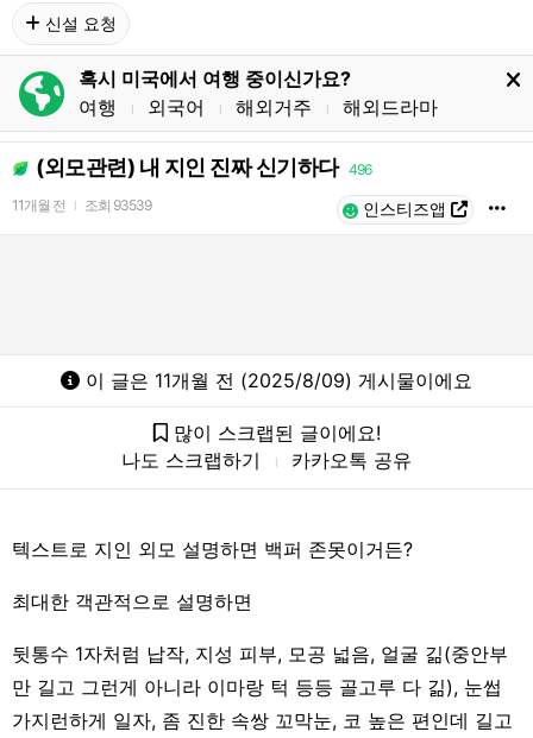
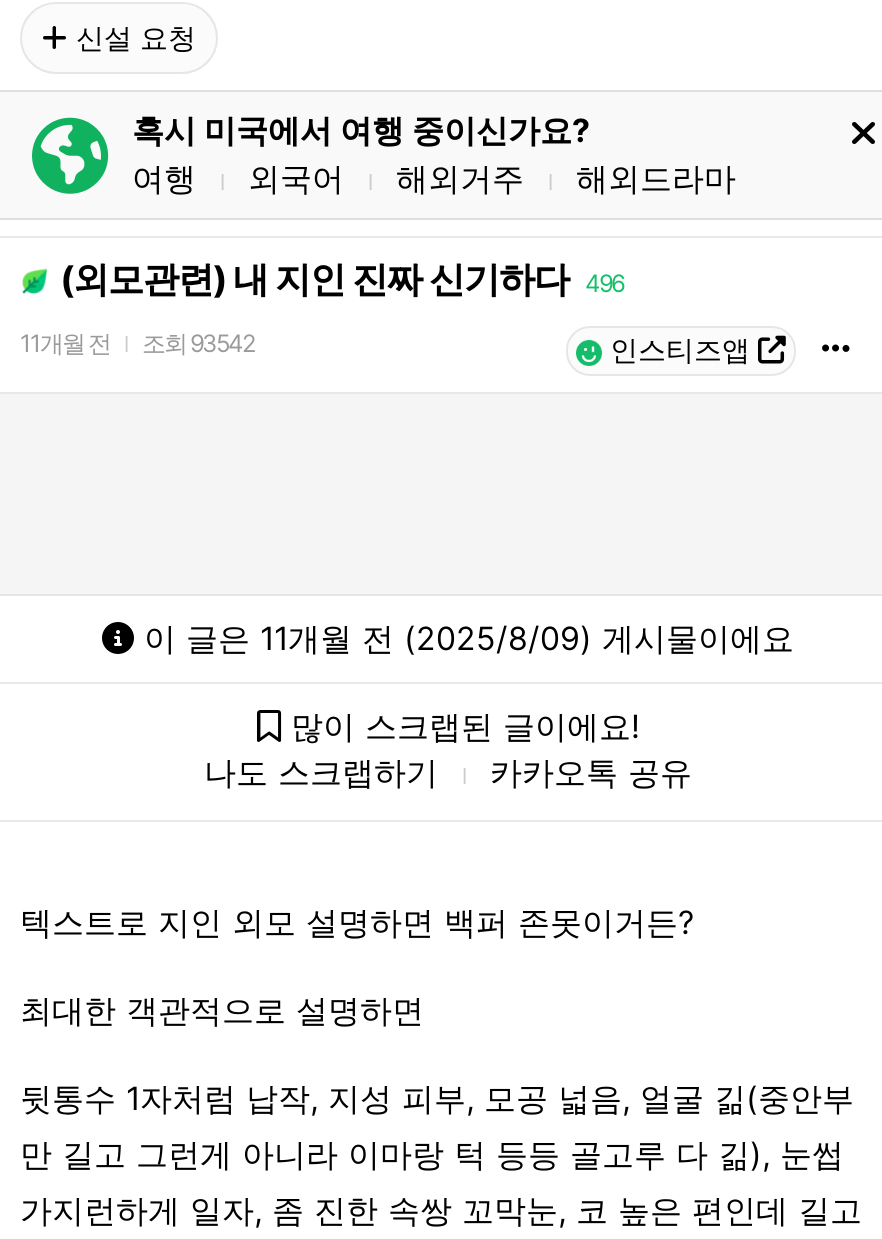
[12,196,151,214] 11개월 전 조회 93539 -> [20,328,254,358] 11개월 전 조회 93542

